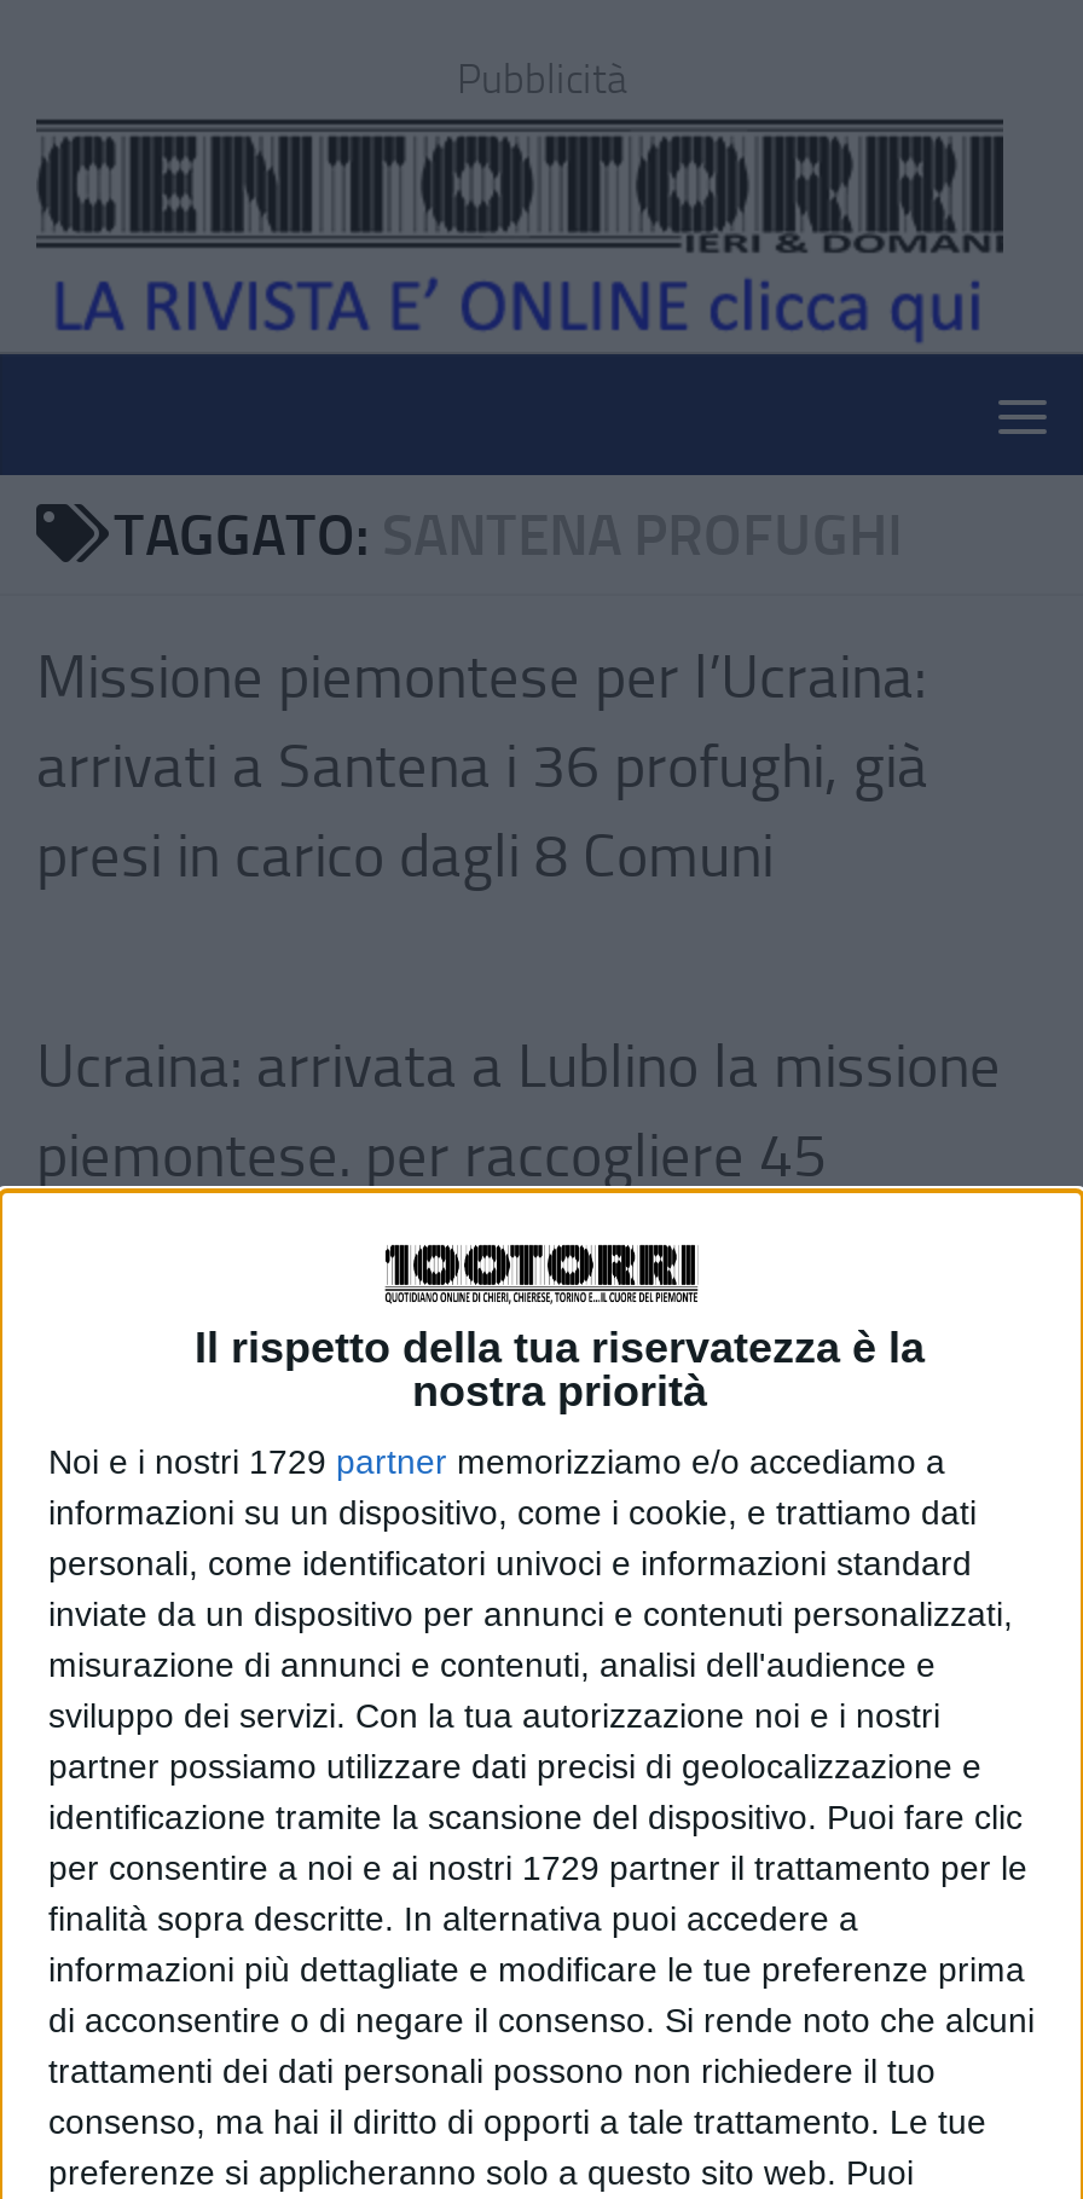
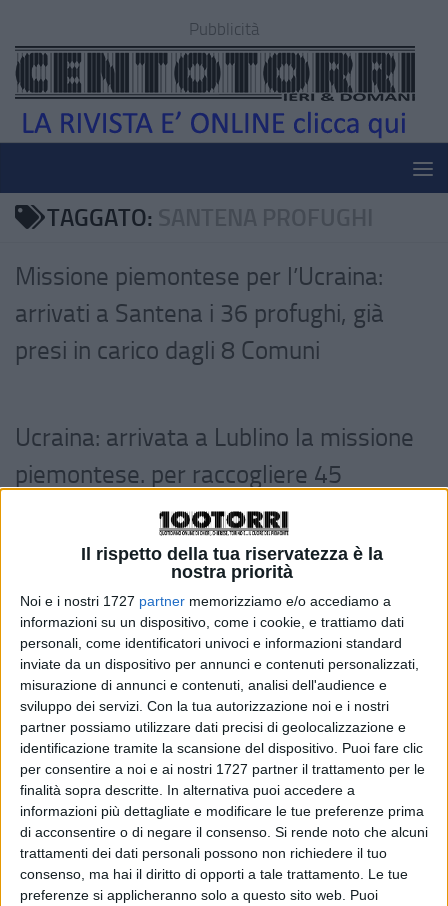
[48,1442,945,1480] Noi e i nostri 1729 partner memorizziamo e/o accediamo a -> [20,593,391,609] Noi e i nostri 1727 partner memorizziamo e/o accediamo a
[48,1848,1027,1887] per consentire a noi e ai nostri 1729 partner il trattamento per le -> [20,761,425,777] per consentire a noi e ai nostri 1727 partner il trattamento per le

